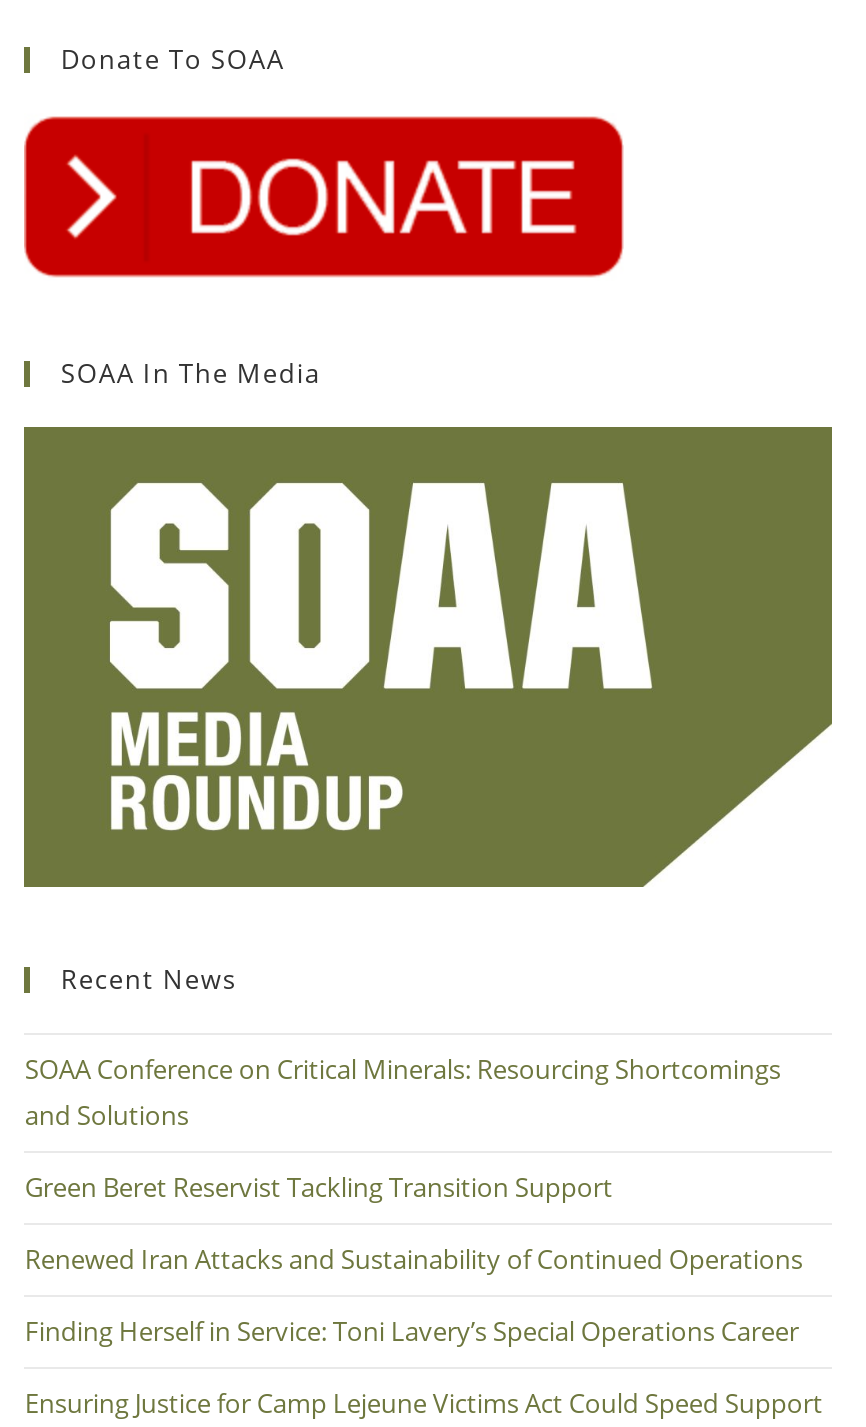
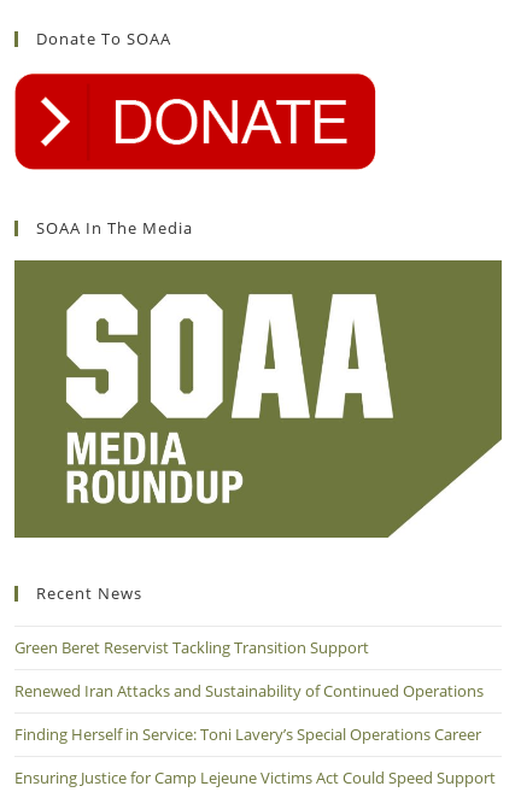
[25,1051,781,1133] SOAA Conference on Critical Minerals: Resourcing Shortcomings | and Solutions -> none

